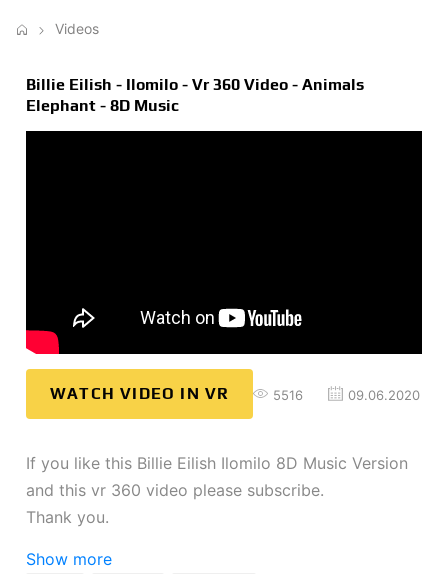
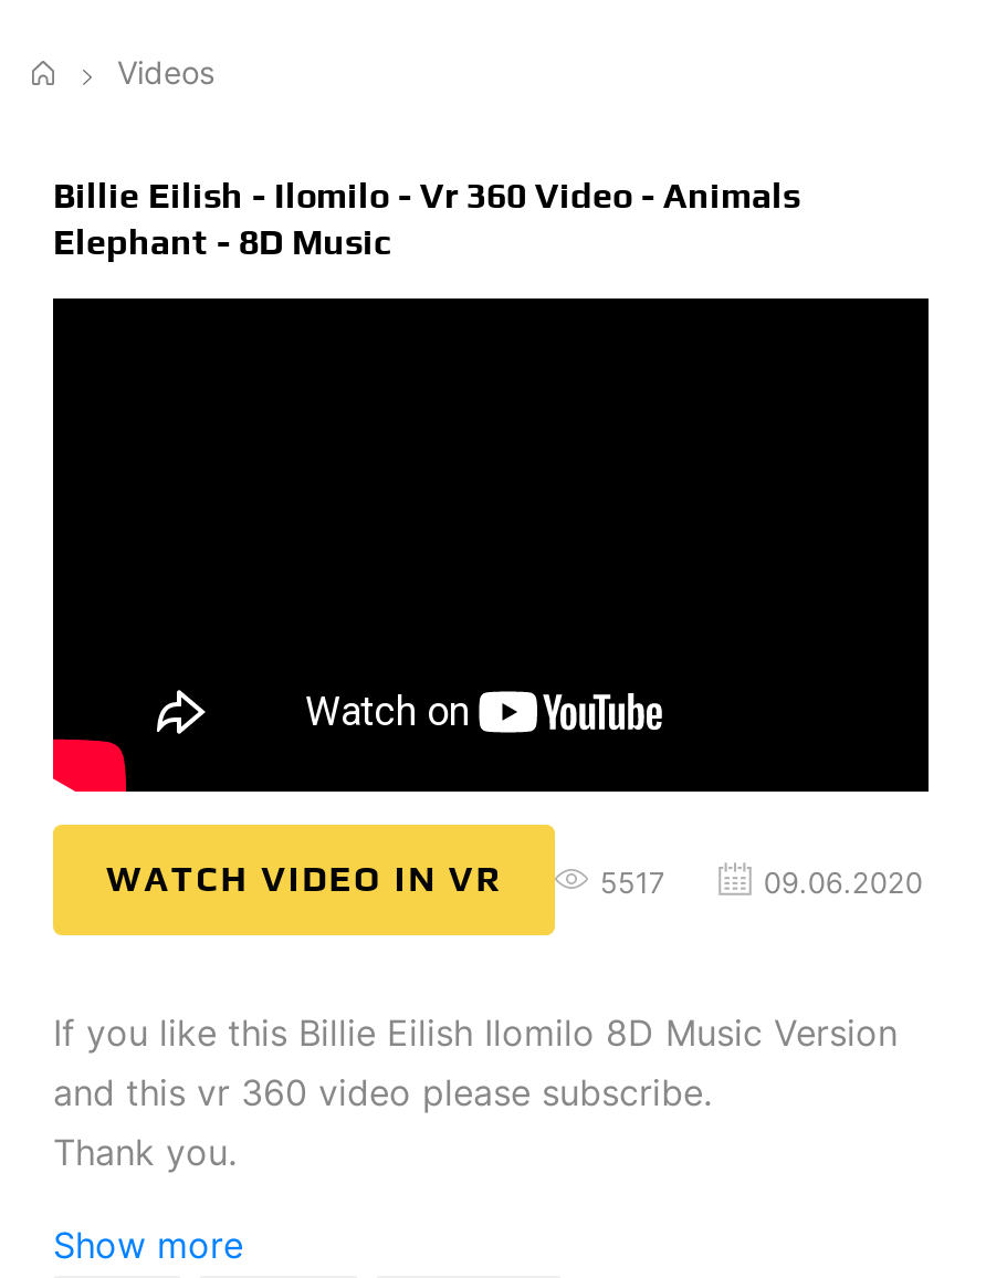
[273,387,303,403] 5516 -> [600,864,664,899] 5517

